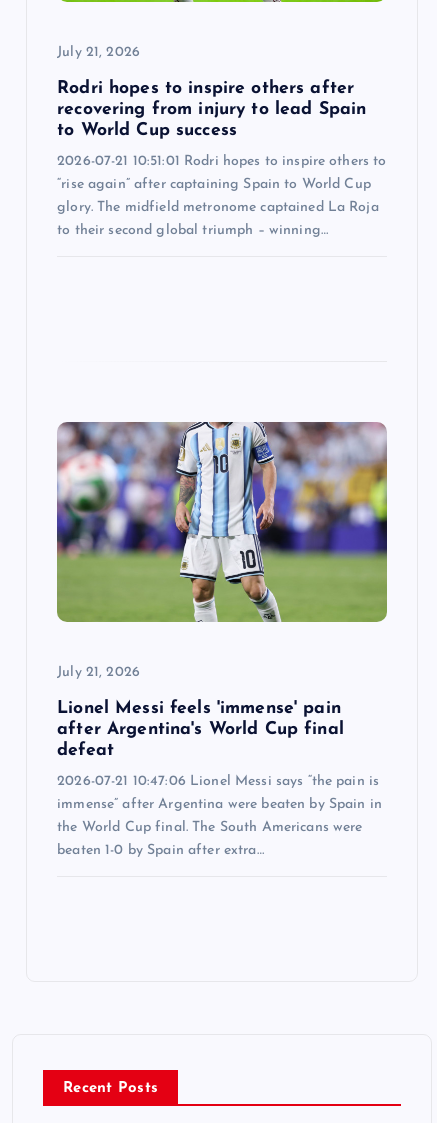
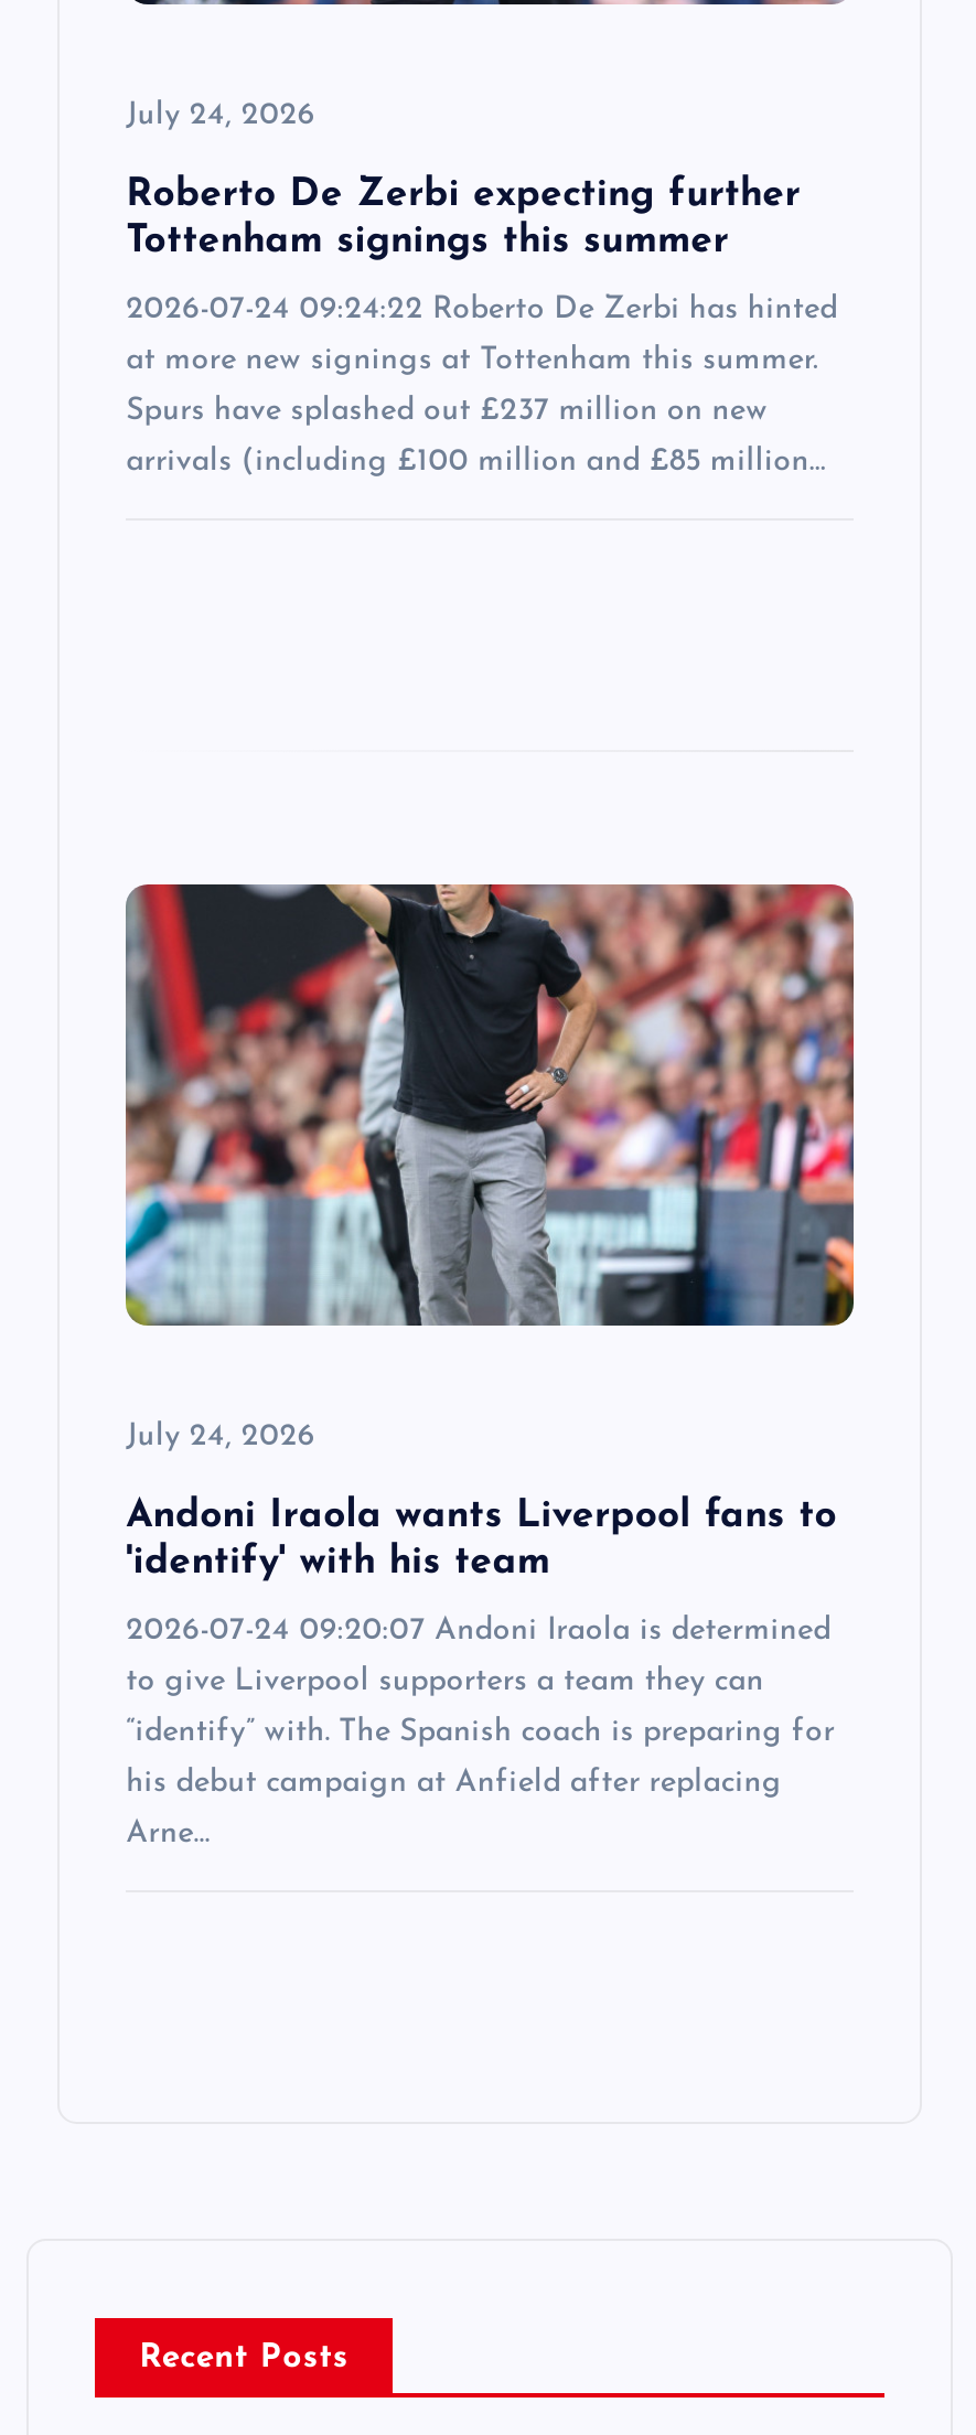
[57,45,386,238] July 21, 2026 | Rodri hopes to inspire others after | recovering from injury to lead Spain | to World Cup success | 2026-07-21 10:51:01 Rodri hopes to inspire others to | “rise again” after captaining Spain to World Cup | glory. The midfield metronome captained La Roja | to their second global triumph – winning… -> [126,98,838,478] July 24, 2026 | Roberto De Zerbi expecting further | Tottenham signings this summer | 2026-07-24 09:24:22 Roberto De Zerbi has hinted | at more new signings at Tottenham this summer. | Spurs have splashed out £237 million on new | arrivals (including £100 million and £85 million…
[56,420,388,623] [image] -> [124,882,856,1330] [image]
[57,665,382,858] July 21, 2026 | Lionel Messi feels 'immense' pain | after Argentina's World Cup final | defeat | 2026-07-21 10:47:06 Lionel Messi says “the pain is | immense” after Argentina were beaten by Spain in | the World Cup final. The South Americans were | beaten 1-0 by Spain after extra… -> [126,1420,837,1850] July 24, 2026 | Andoni Iraola wants Liverpool fans to | 'identify' with his team | 2026-07-24 09:20:07 Andoni Iraola is determined | to give Liverpool supporters a team they can | “identify” with. The Spanish coach is preparing for | his debut campaign at Anfield after replacing | Arne…

